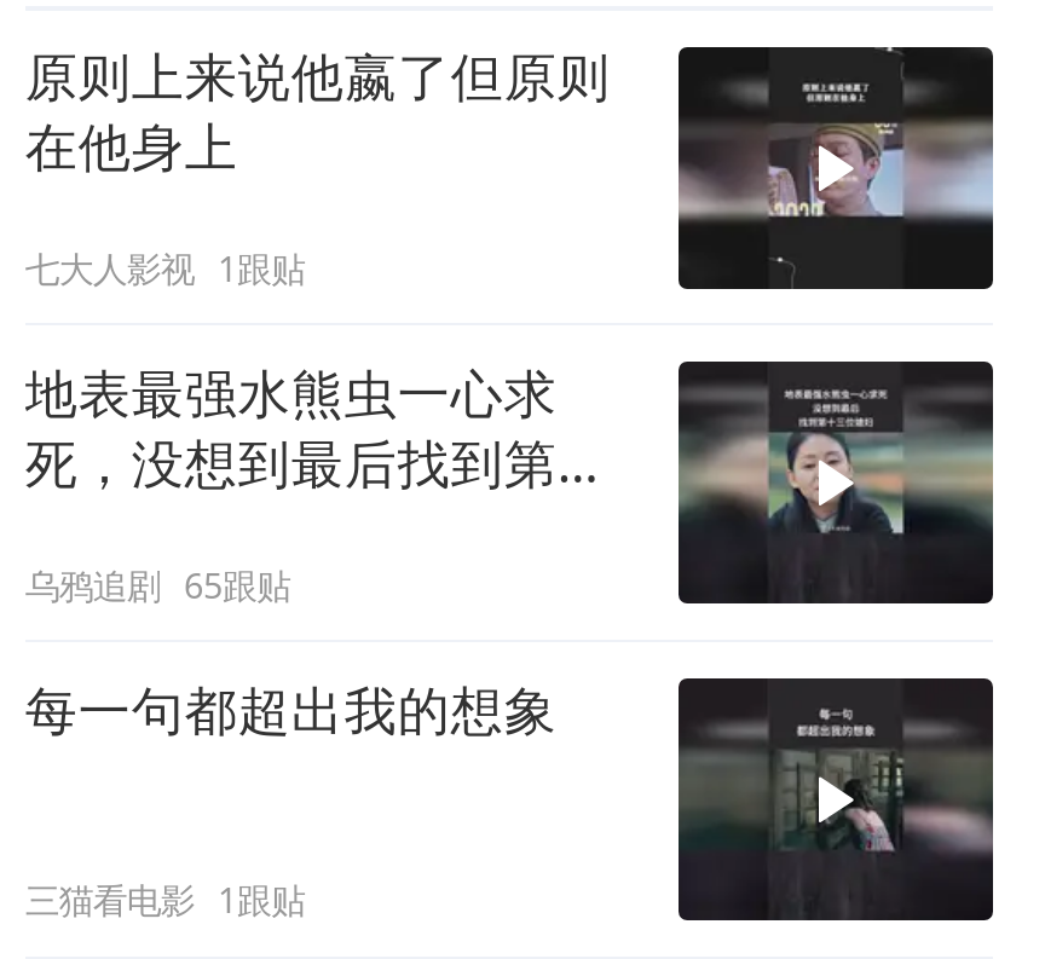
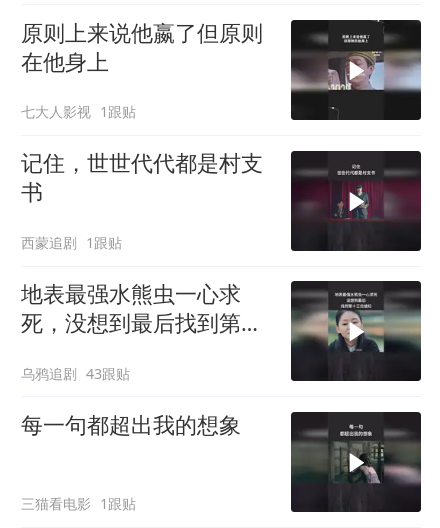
none -> [21,148,421,252] [image] | 记住，世世代代都是村支 | 书 | 西蒙追剧 1跟贴
[25,561,290,607] 乌鸦追剧 65跟贴 -> [21,364,130,383] 乌鸦追剧 43跟贴

